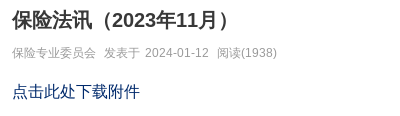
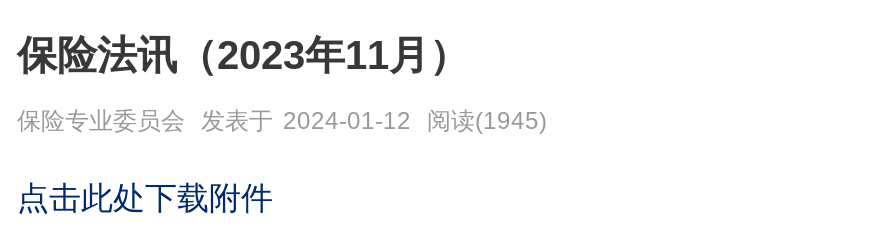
[12,46,277,60] 保险专业委员会 发表于 2024-01-12 阅读(1938) -> [17,107,547,135] 保险专业委员会 发表于 2024-01-12 阅读(1945)

